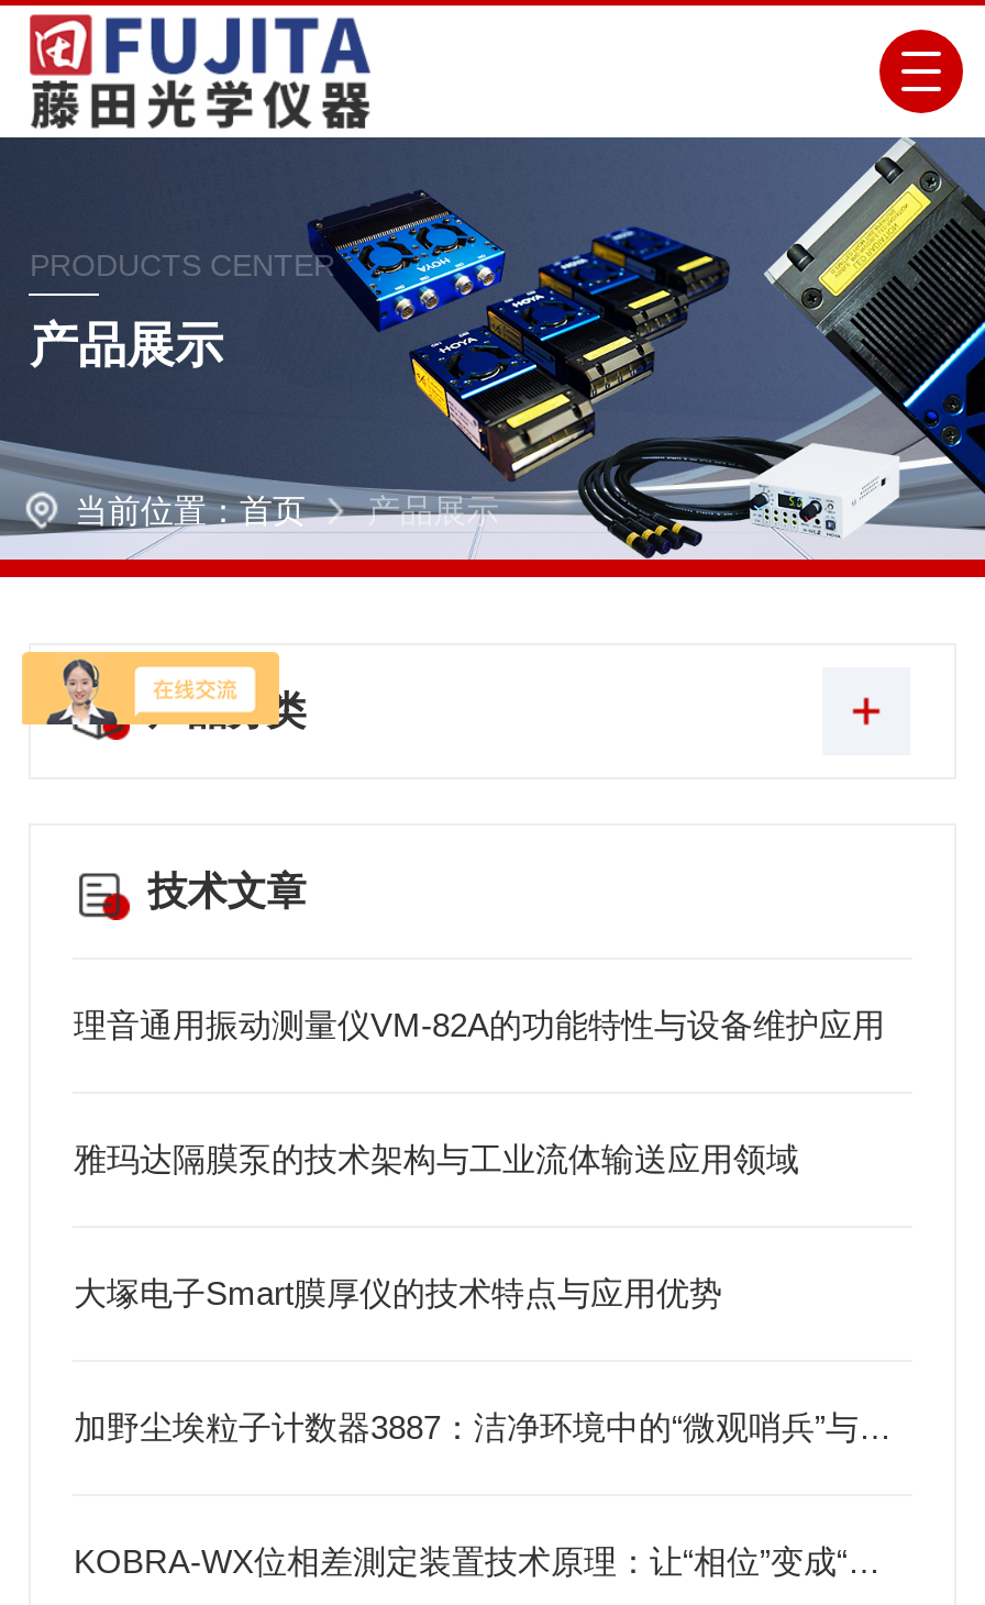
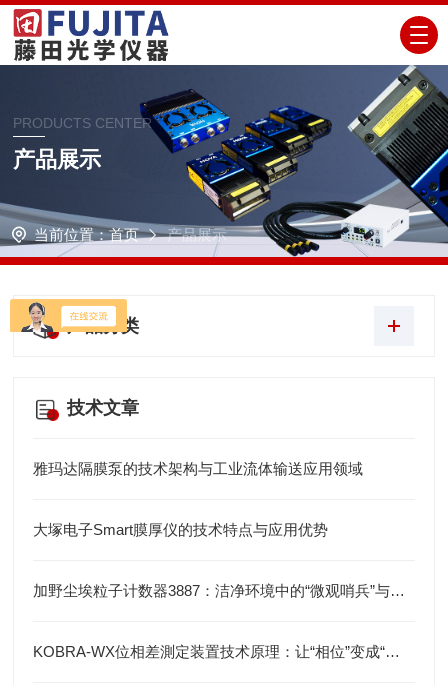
[73,1006,885,1043] 理音通用振动测量仪VM-82A的功能特性与设备维护应用 -> none

